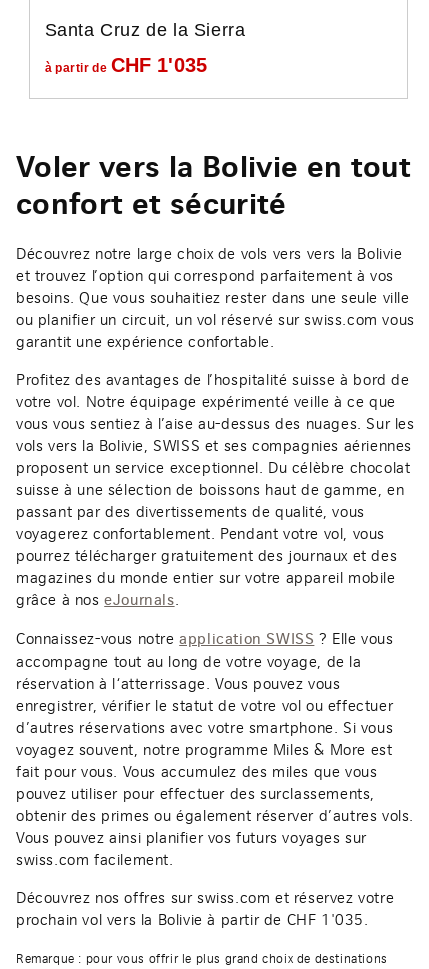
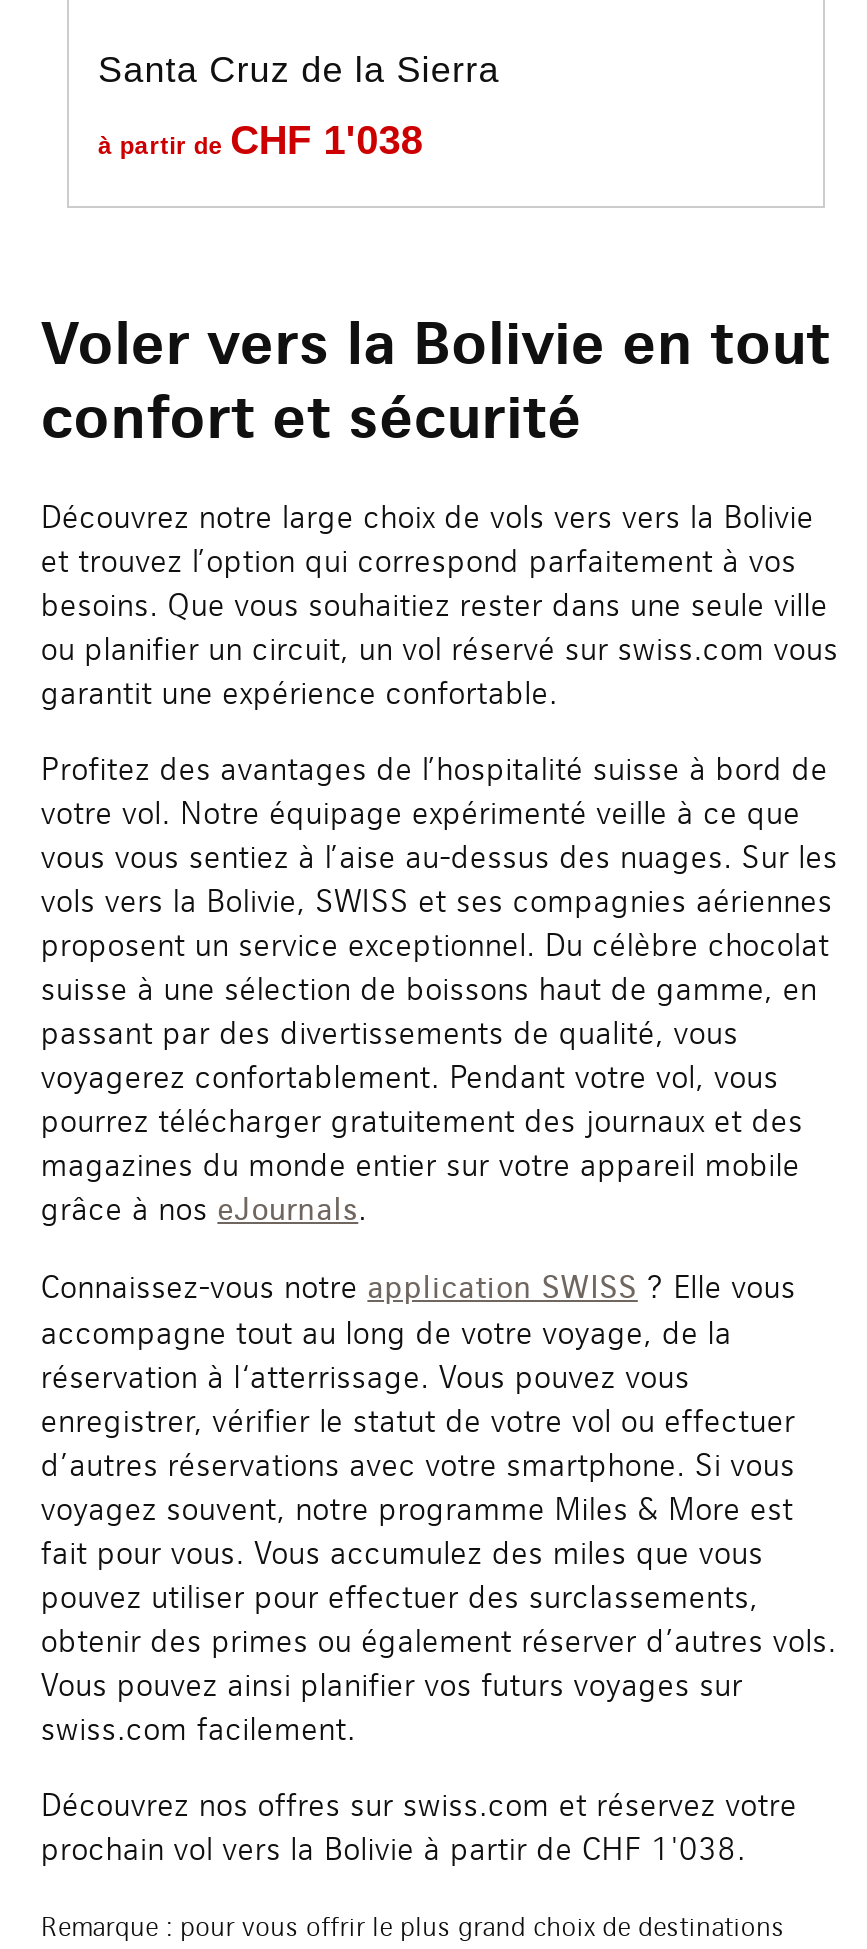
[44,54,207,76] à partir de CHF 1'035 -> [98,118,423,162] à partir de CHF 1'038
[16,910,369,929] prochain vol vers la Bolivie à partir de CHF 1'035. -> [41,1830,746,1868] prochain vol vers la Bolivie à partir de CHF 1'038.

